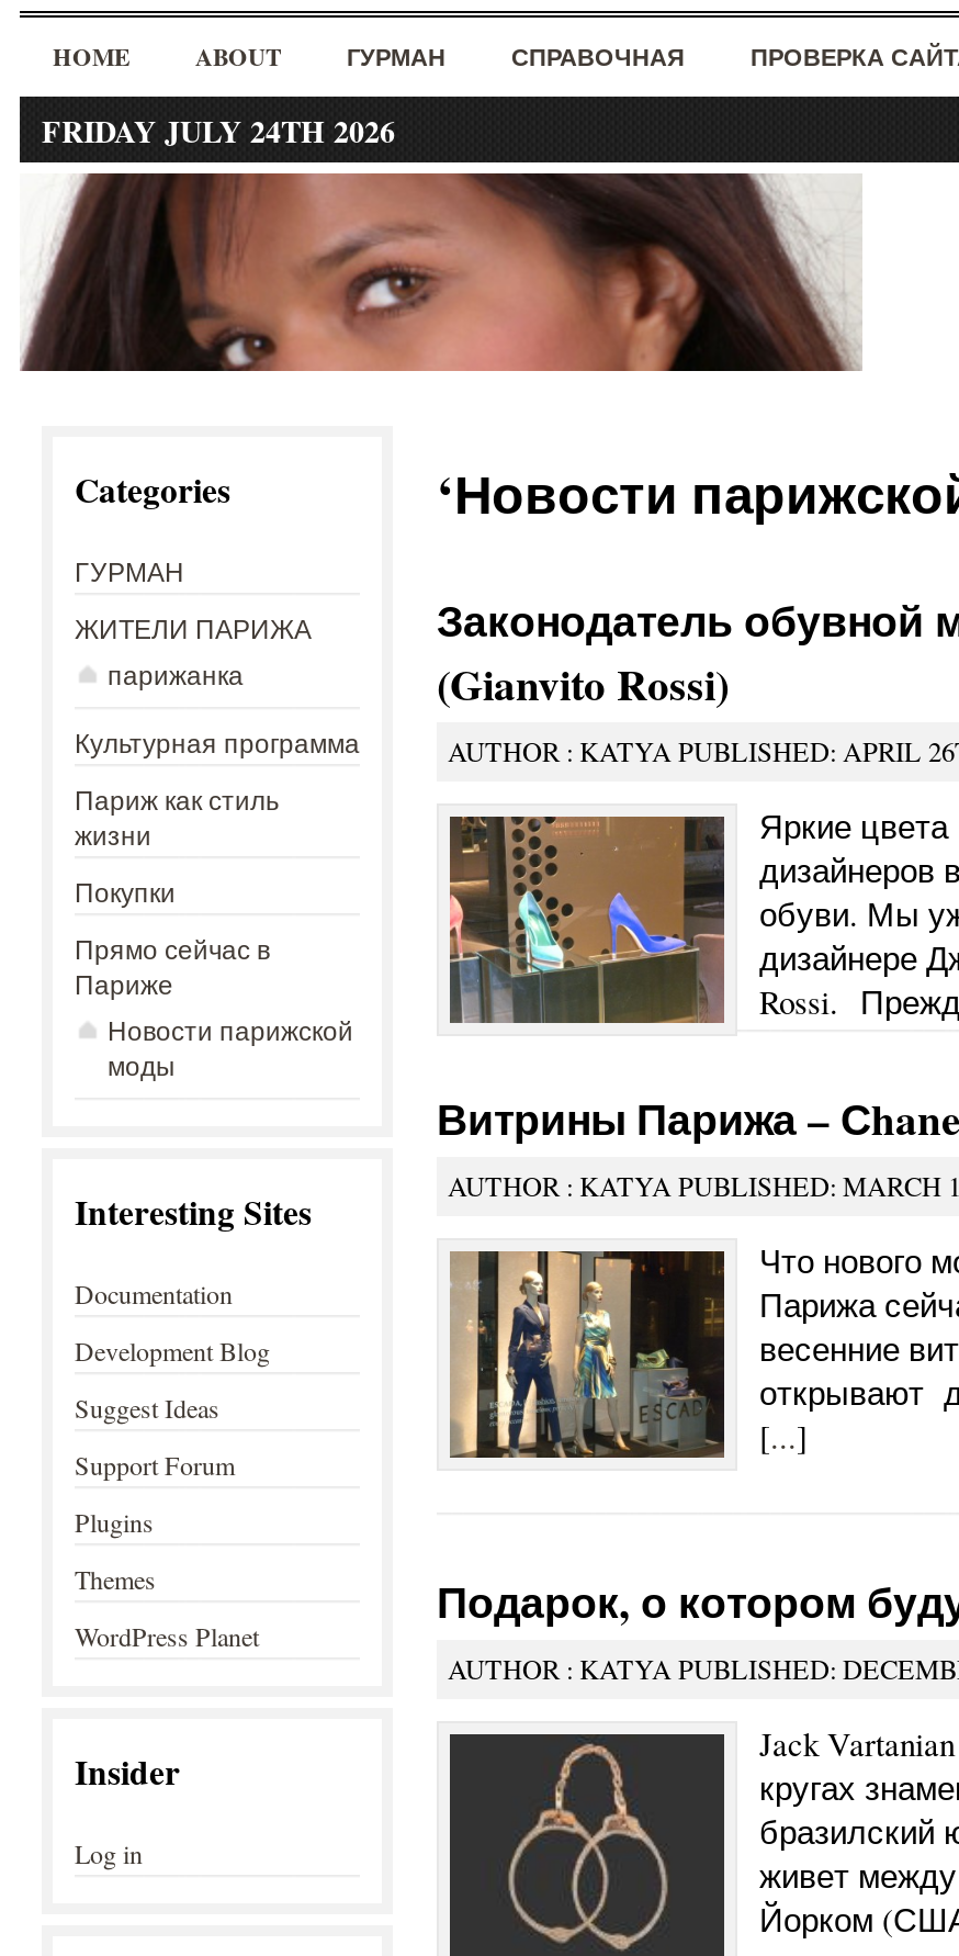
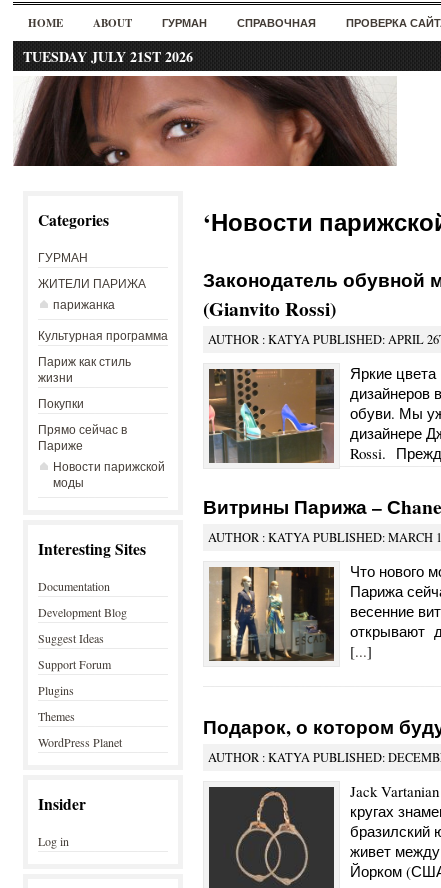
[42,108,395,154] FRIDAY JULY 24TH 2026 -> [23,46,193,67] TUESDAY JULY 21ST 2026

